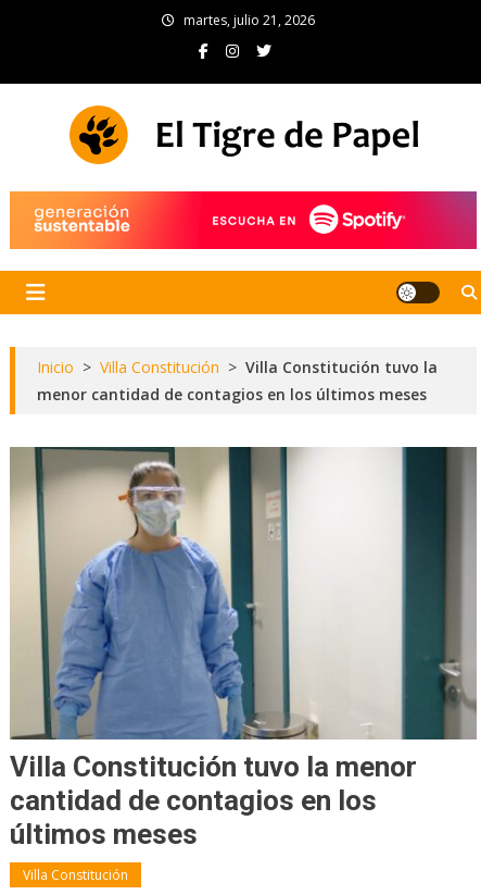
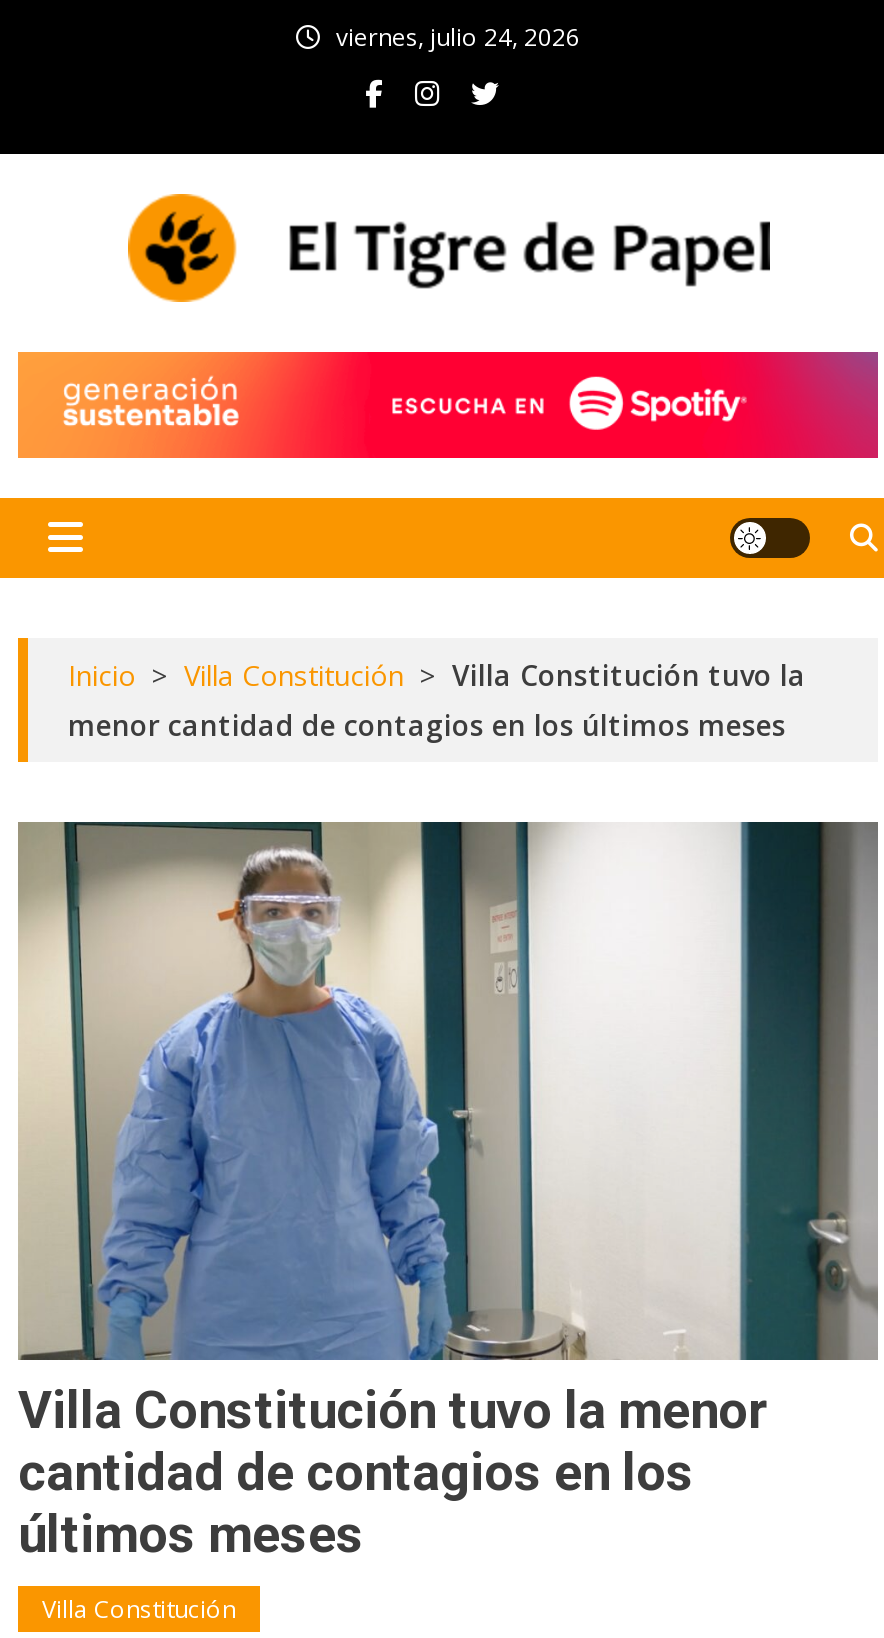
[183,11,314,29] martes, julio 21, 2026 -> [336,20,580,54] viernes, julio 24, 2026

